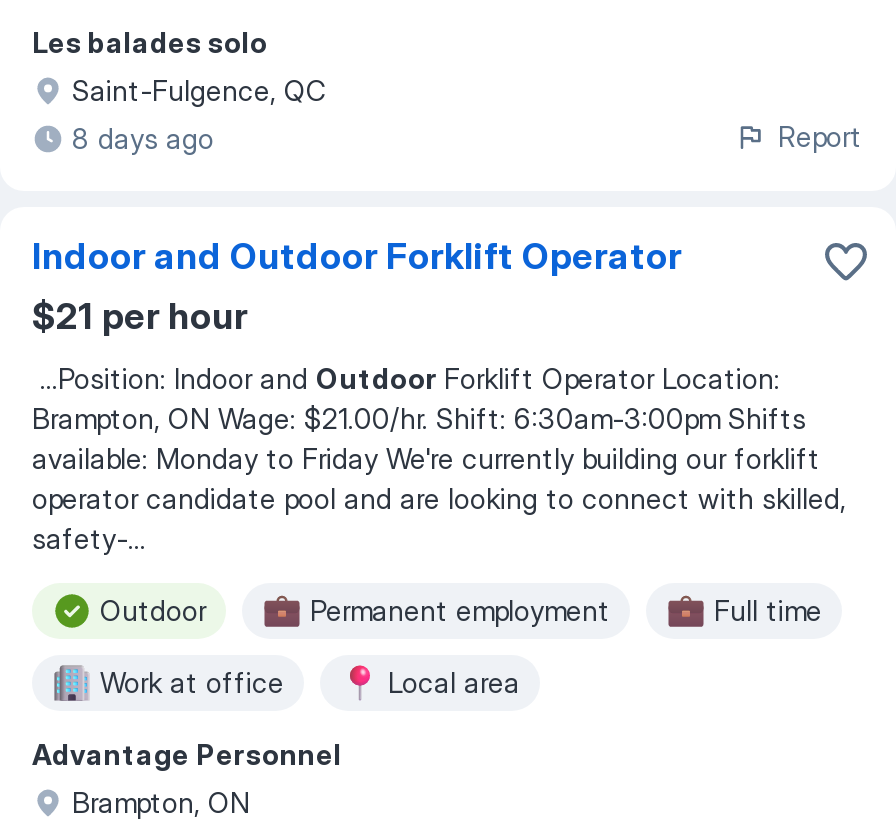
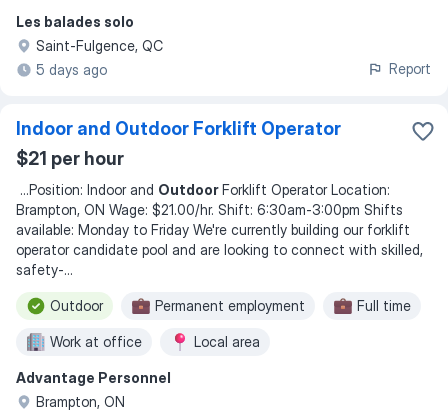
[72,121,214,155] 8 days ago -> [36,61,107,78] 5 days ago

